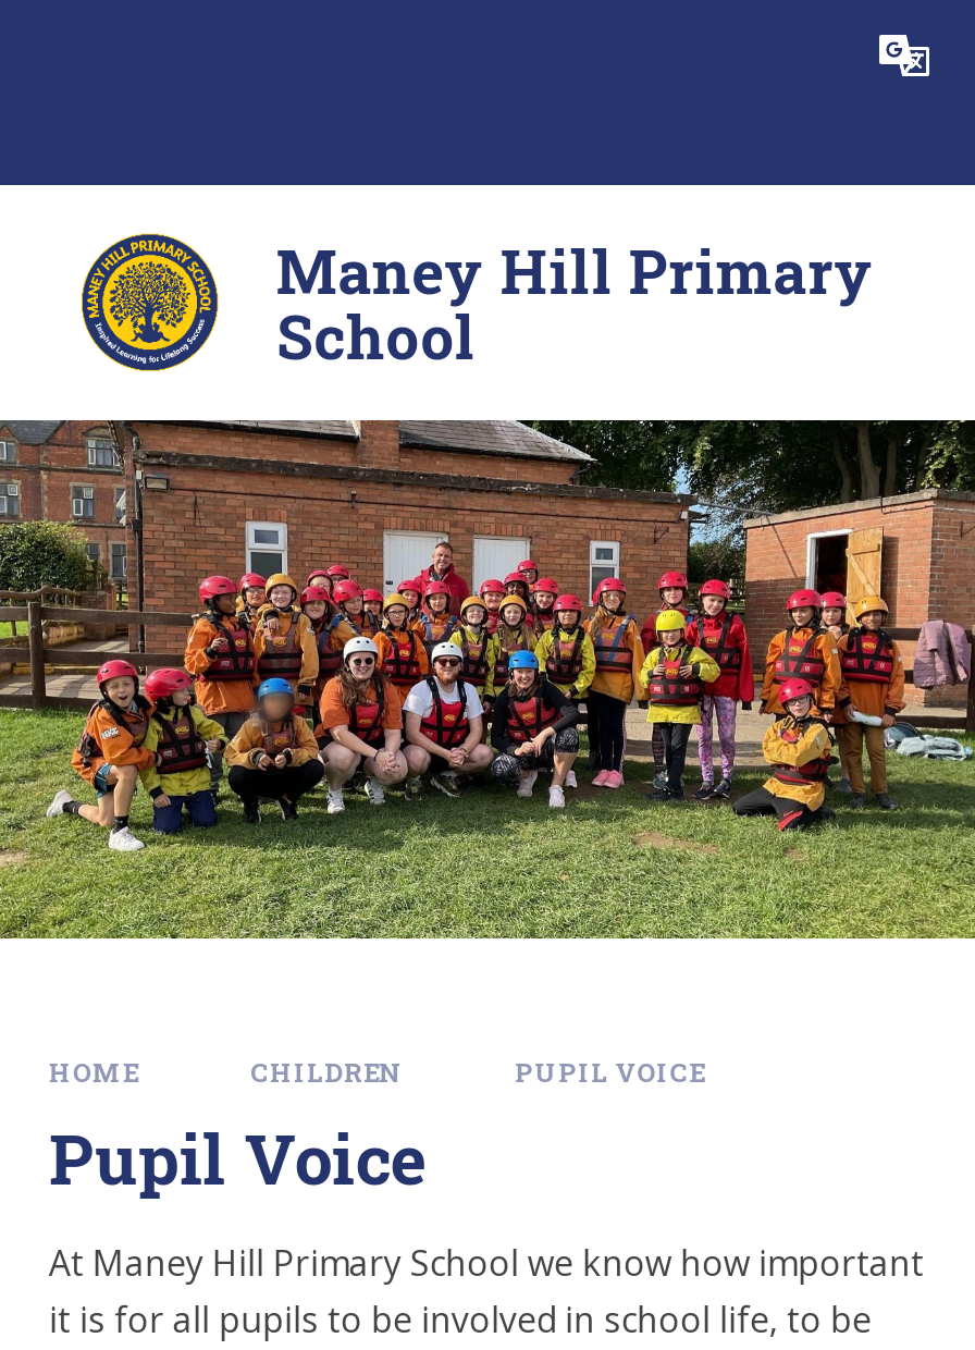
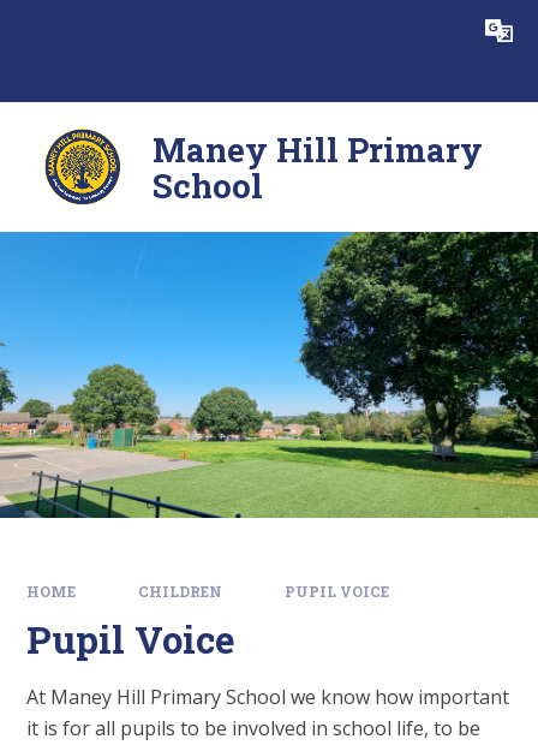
[7,418,968,941] [image] -> [4,231,534,519] [image]

